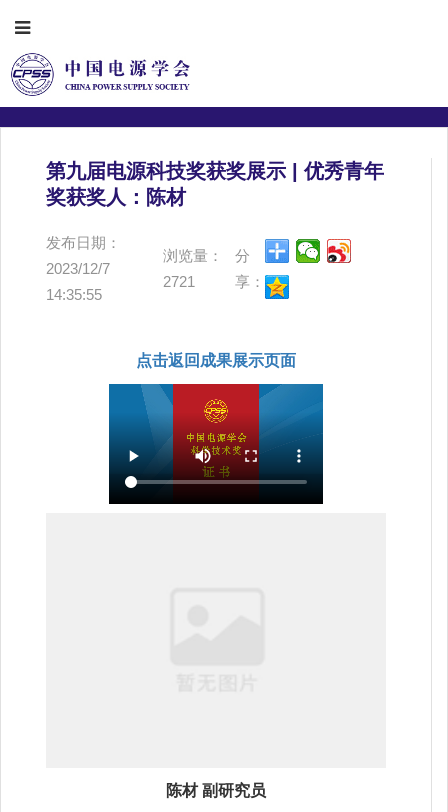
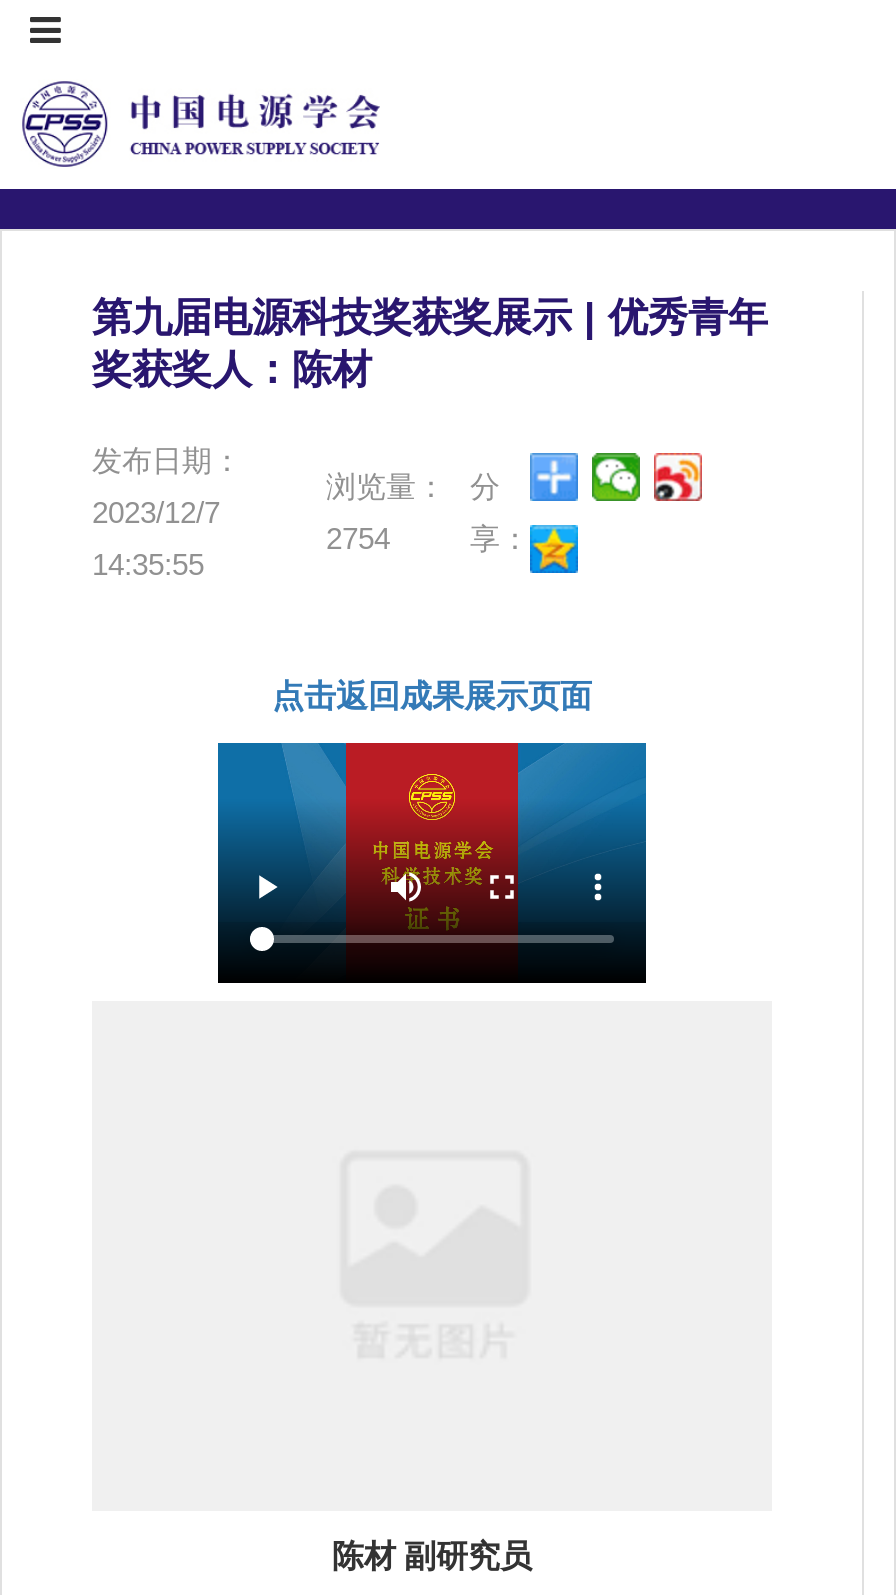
[163,273,195,290] 2721 -> [326,520,390,554] 2754

